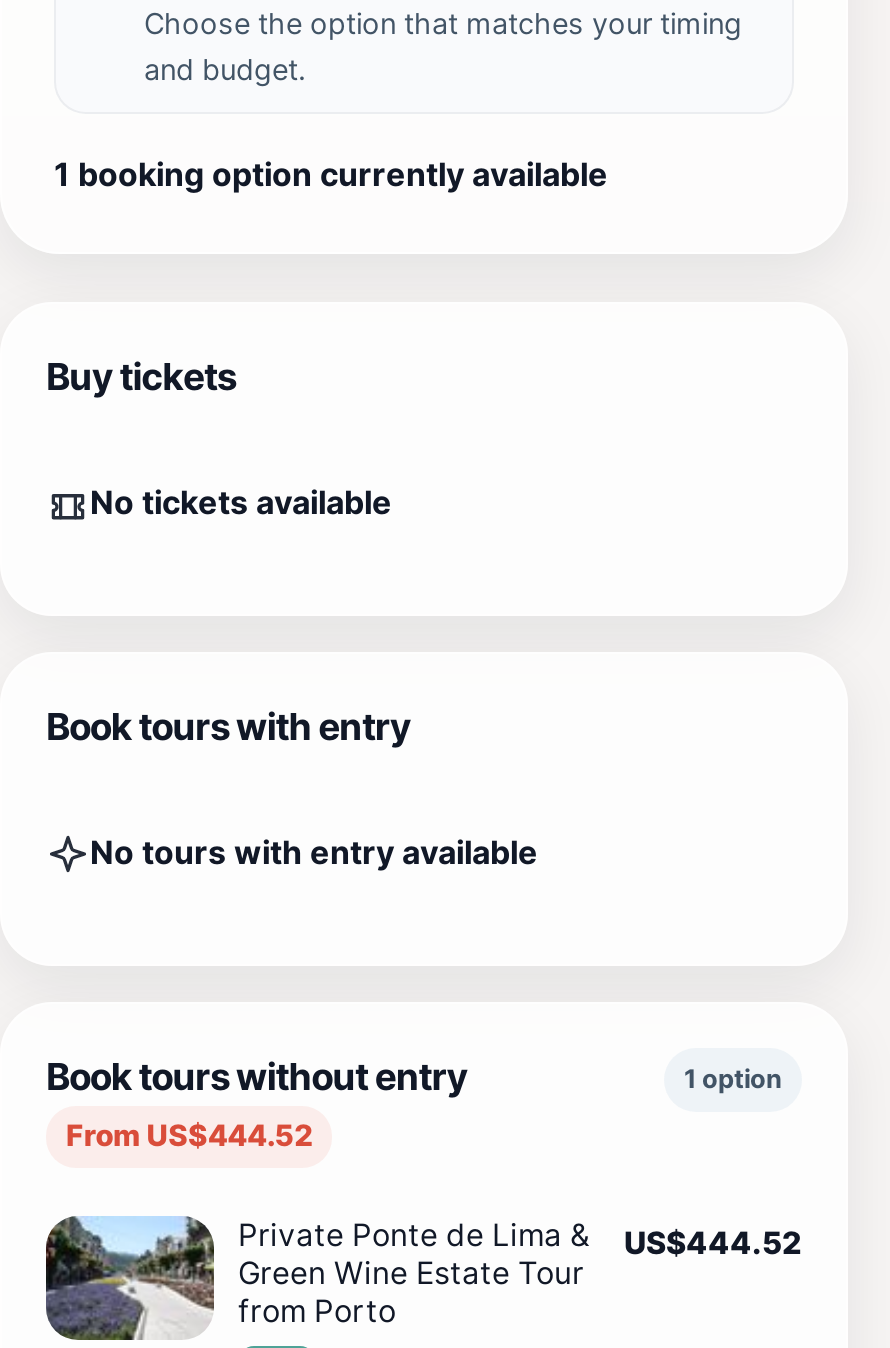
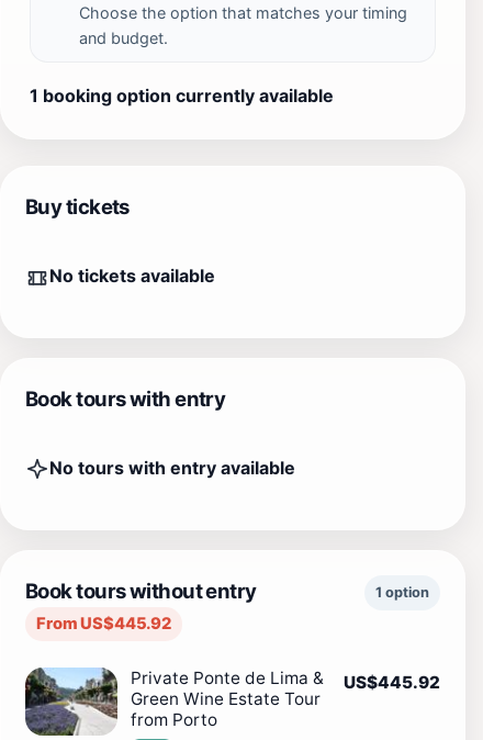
[66,1118,312,1154] From US$444.52 -> [36,614,171,633] From US$445.92
[238,1216,802,1262] Private Ponte de Lima & US$444.52 -> [131,667,440,693] Private Ponte de Lima & US$445.92

